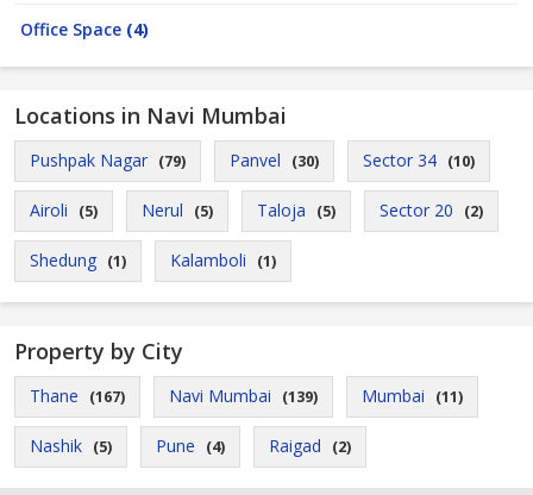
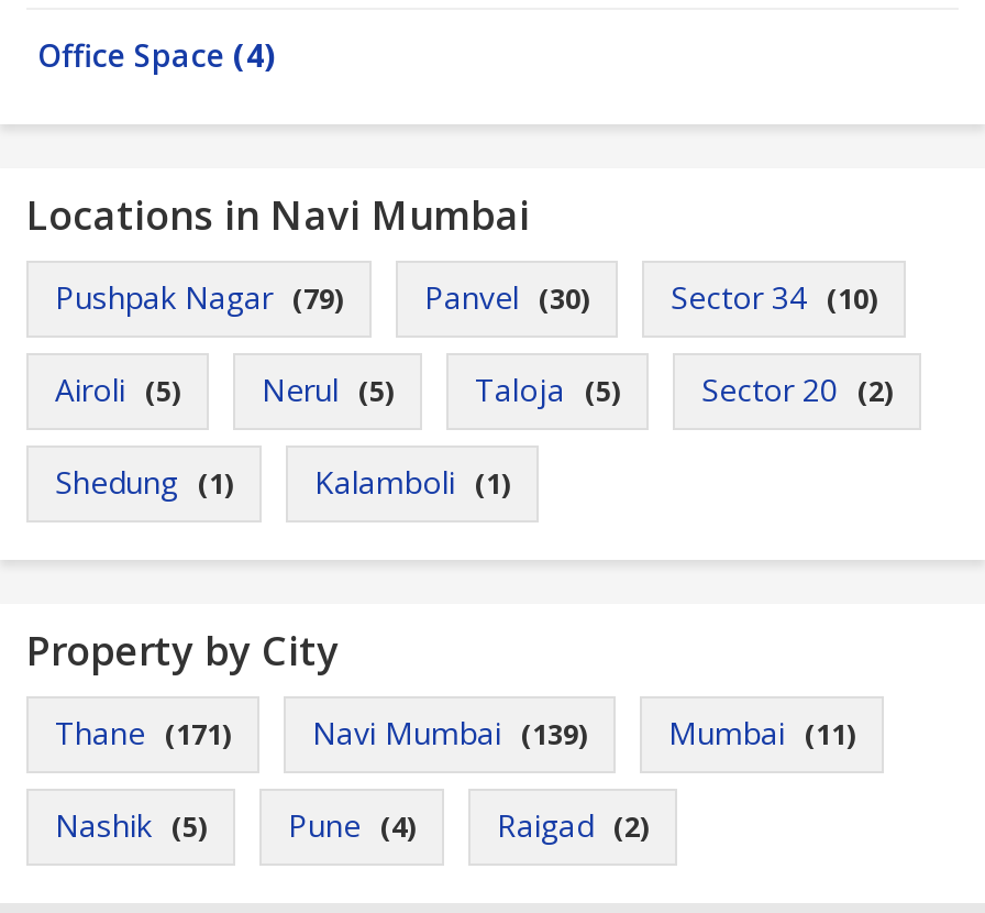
[30,384,463,407] Thane (167) Navi Mumbai (139) Mumbai (11) -> [55,712,855,754] Thane (171) Navi Mumbai (139) Mumbai (11)

